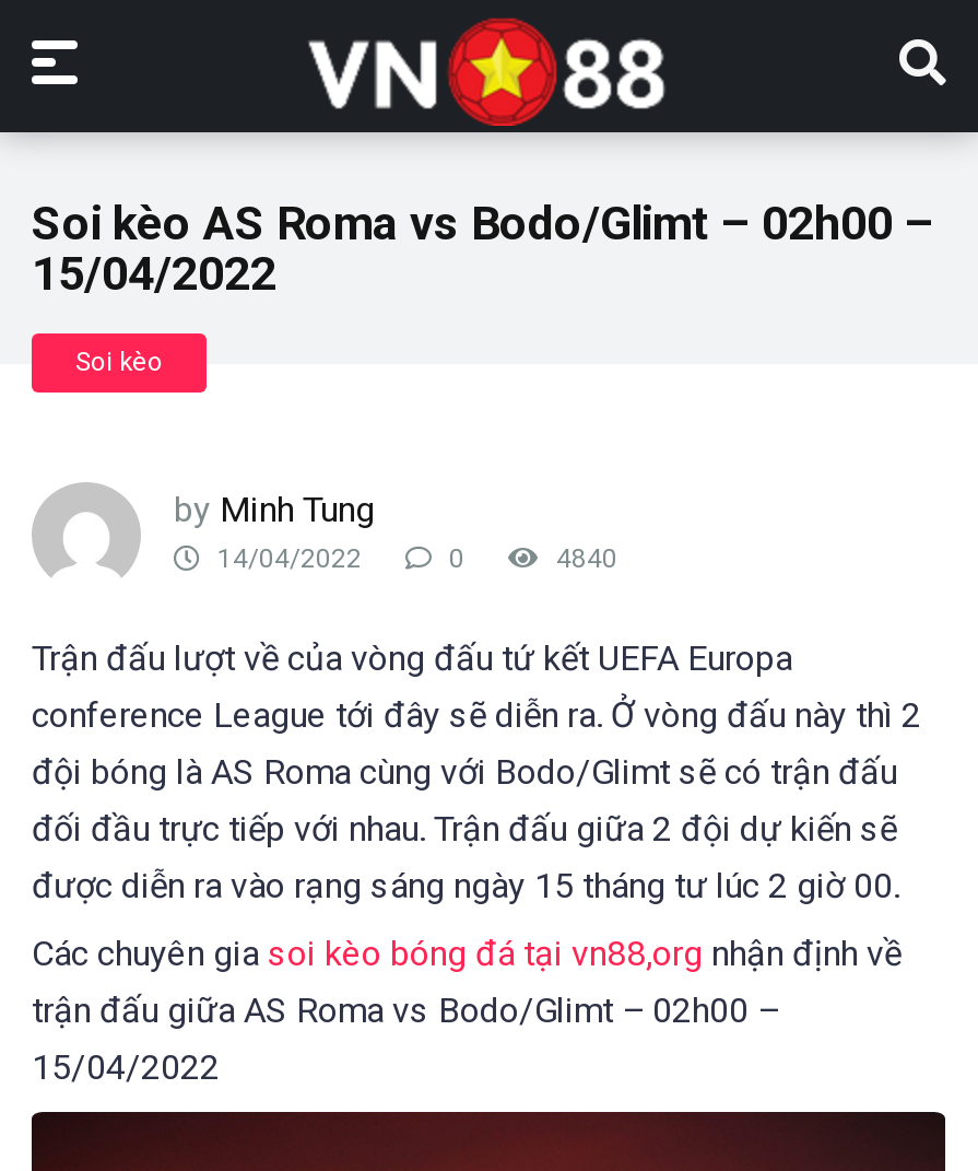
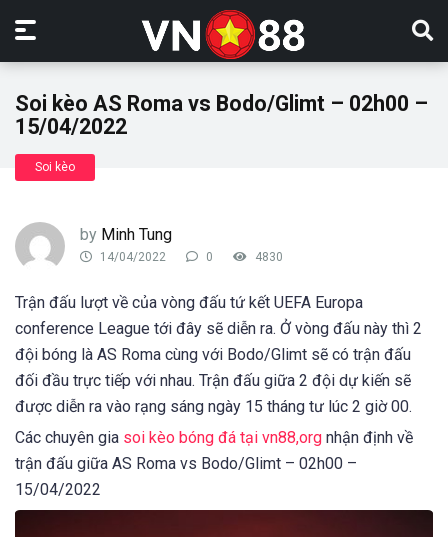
[550,543,617,574] 4840 -> [252,250,283,264] 4830

